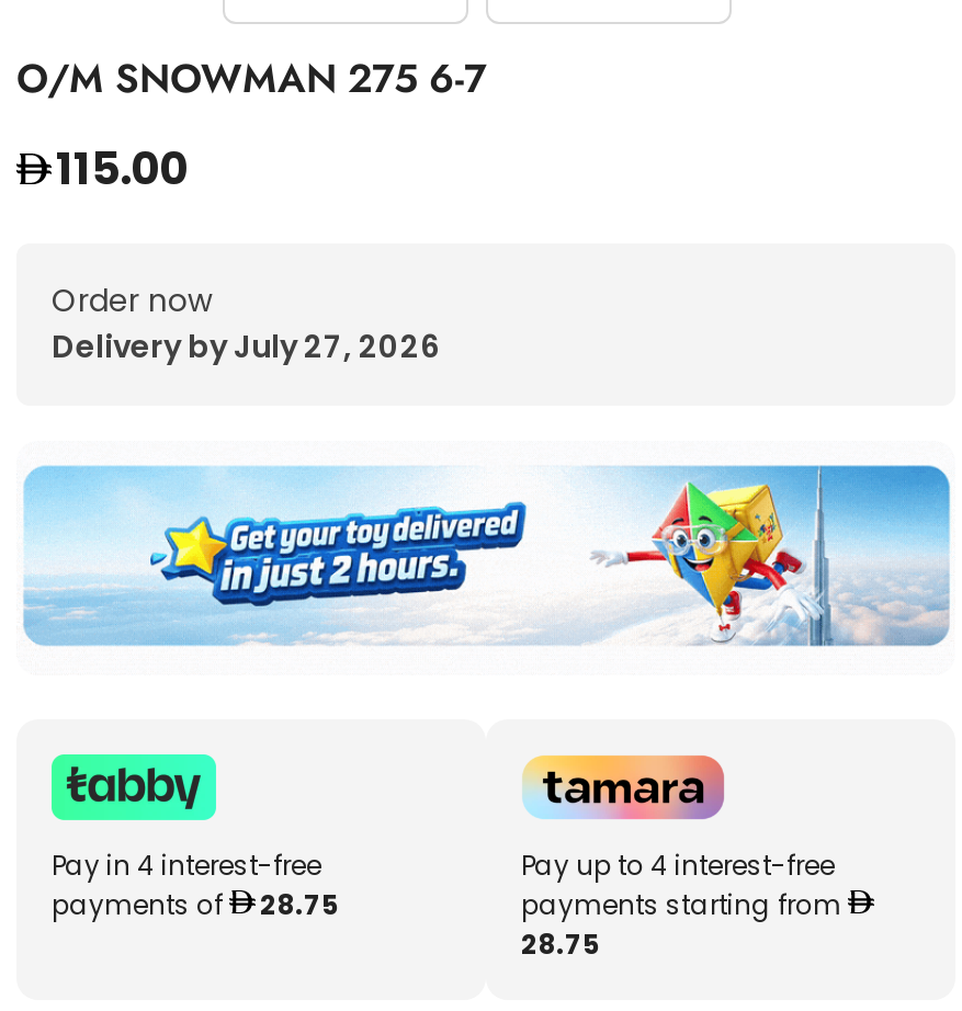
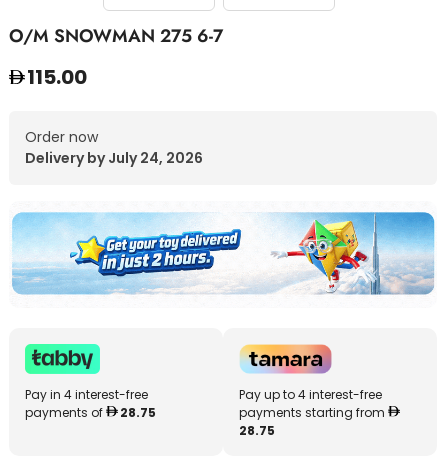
[52,323,440,367] Delivery by July 27, 2026 -> [25,147,203,167] Delivery by July 24, 2026

